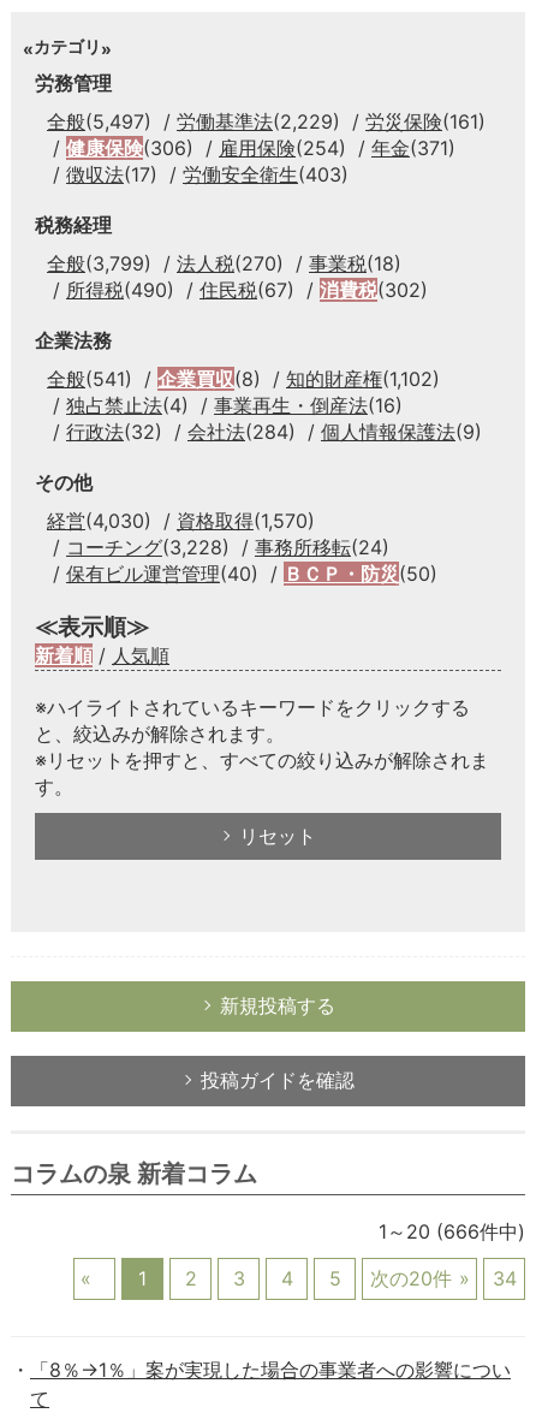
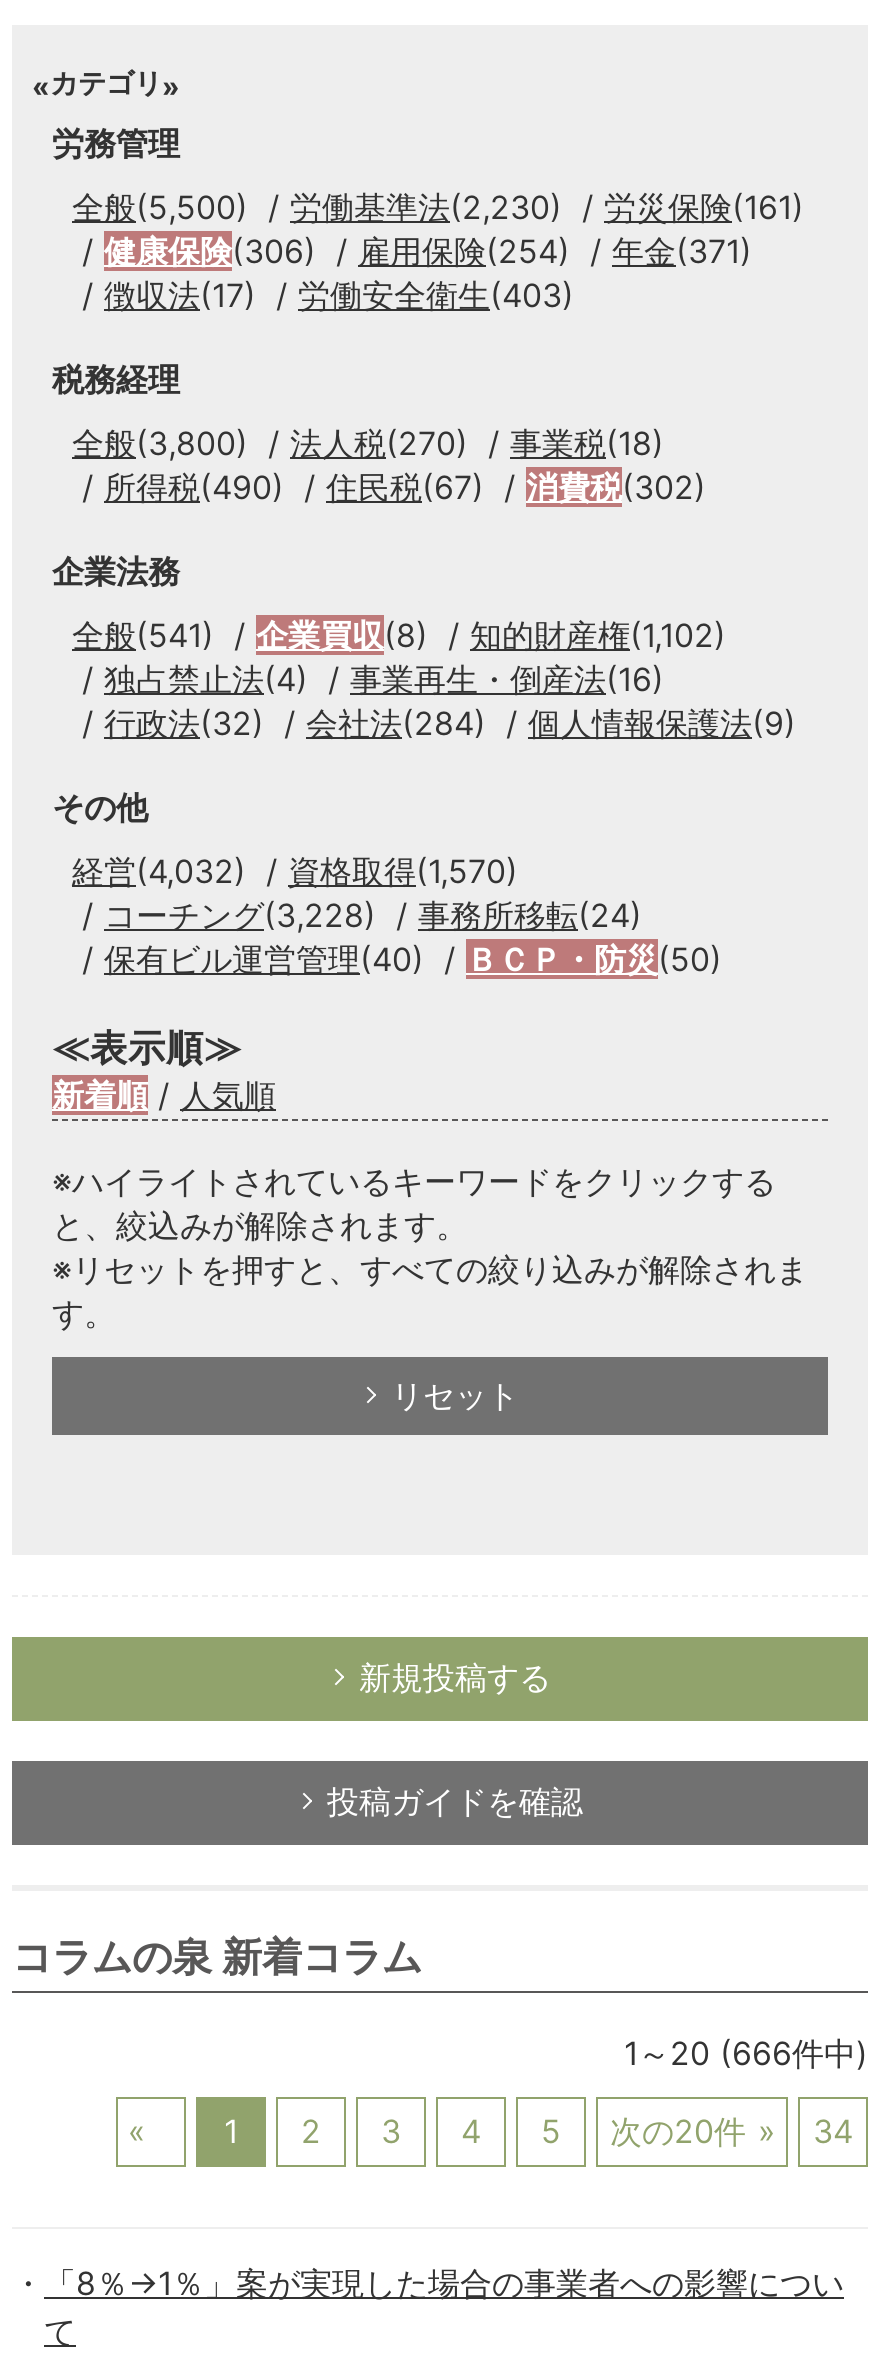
[47,109,151,133] 全般(5,497) -> [72,187,248,227] 全般(5,500)
[177,109,340,133] 労働基準法(2,229) -> [290,187,562,227] 労働基準法(2,230)
[47,251,401,275] 全般(3,799) 法人税(270) 事業税(18) -> [72,423,664,463] 全般(3,800) 法人税(270) 事業税(18)
[47,509,315,533] 経営(4,030) 資格取得(1,570) -> [72,851,518,891] 経営(4,032) 資格取得(1,570)

